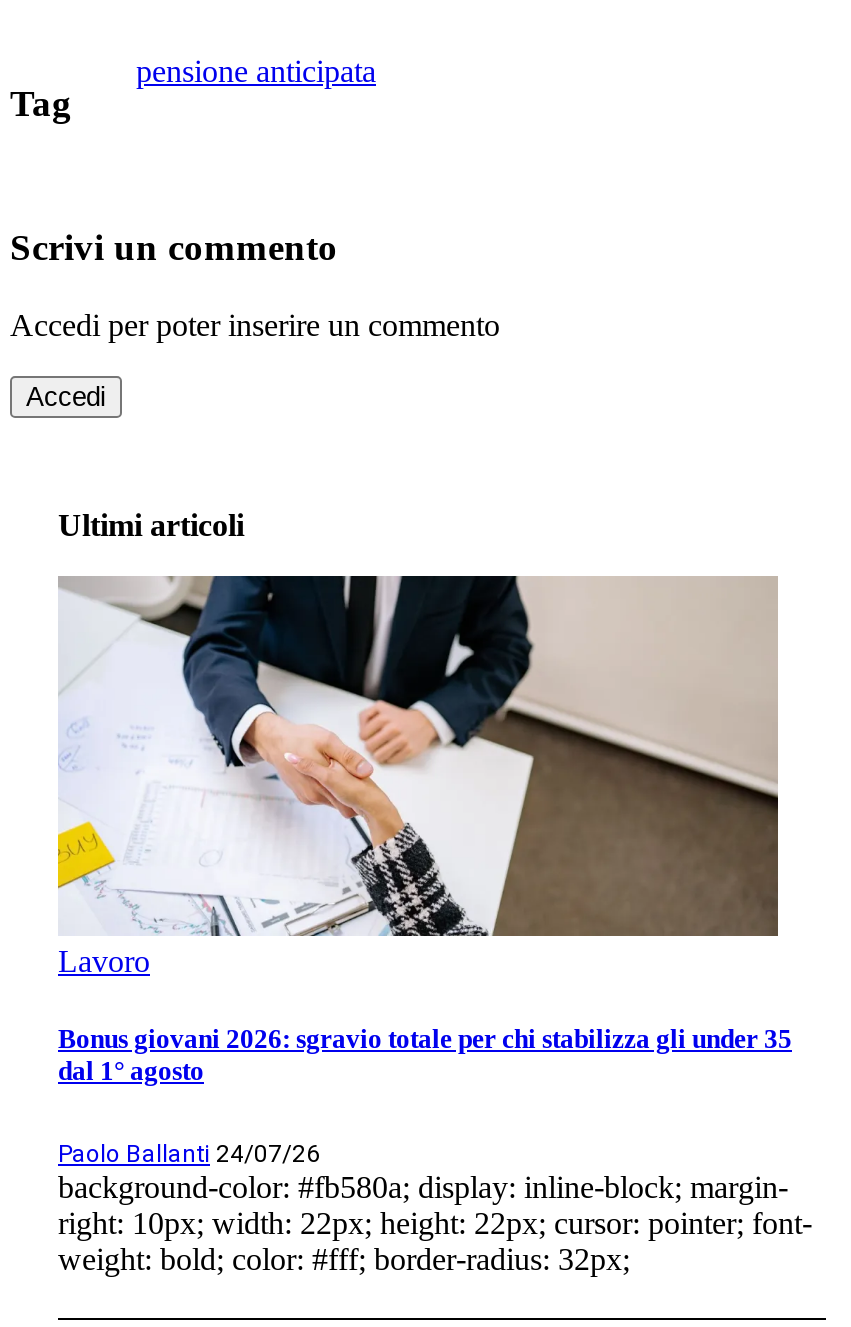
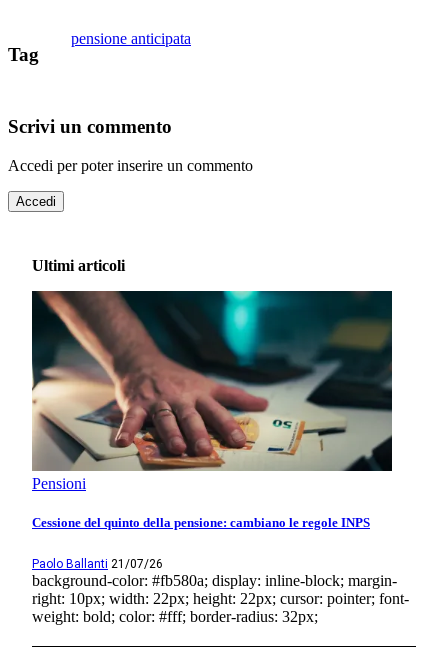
[58,574,778,979] [image] | Lavoro -> [31,290,393,492] [image] | Pensioni
[58,1025,792,1087] Bonus giovani 2026: sgravio totale per chi stabilizza gli under 35 | dal 1° agosto -> [32,515,370,530] Cessione del quinto della pensione: cambiano le regole INPS
[58,1139,320,1167] Paolo Ballanti 24/07/26 -> [32,557,163,571] Paolo Ballanti 21/07/26

